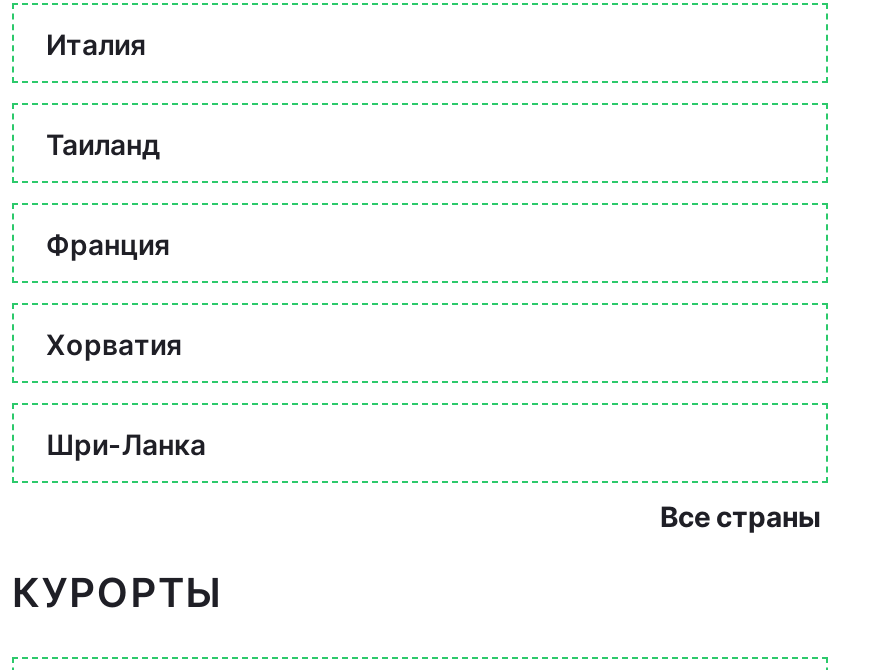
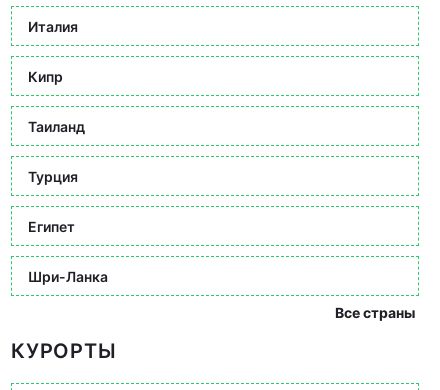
none -> [28,67,63,84] Кипр
[46,226,170,260] Франция -> [28,167,78,184] Турция
[46,326,182,360] Хорватия -> [28,217,75,234] Египет

